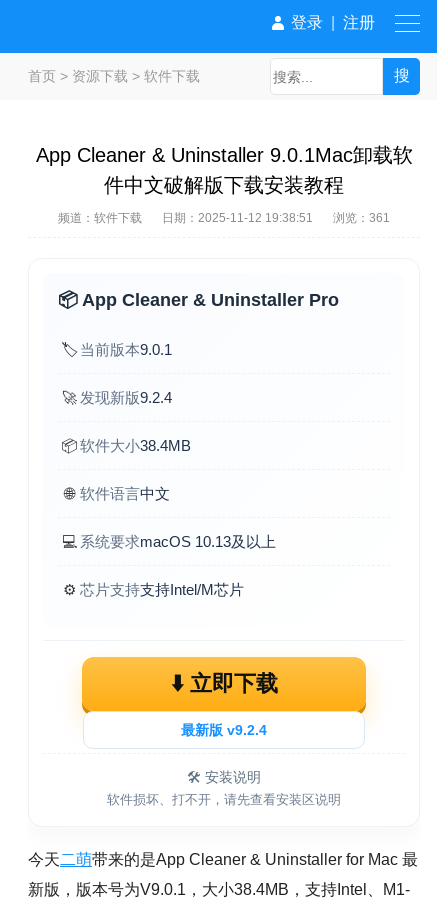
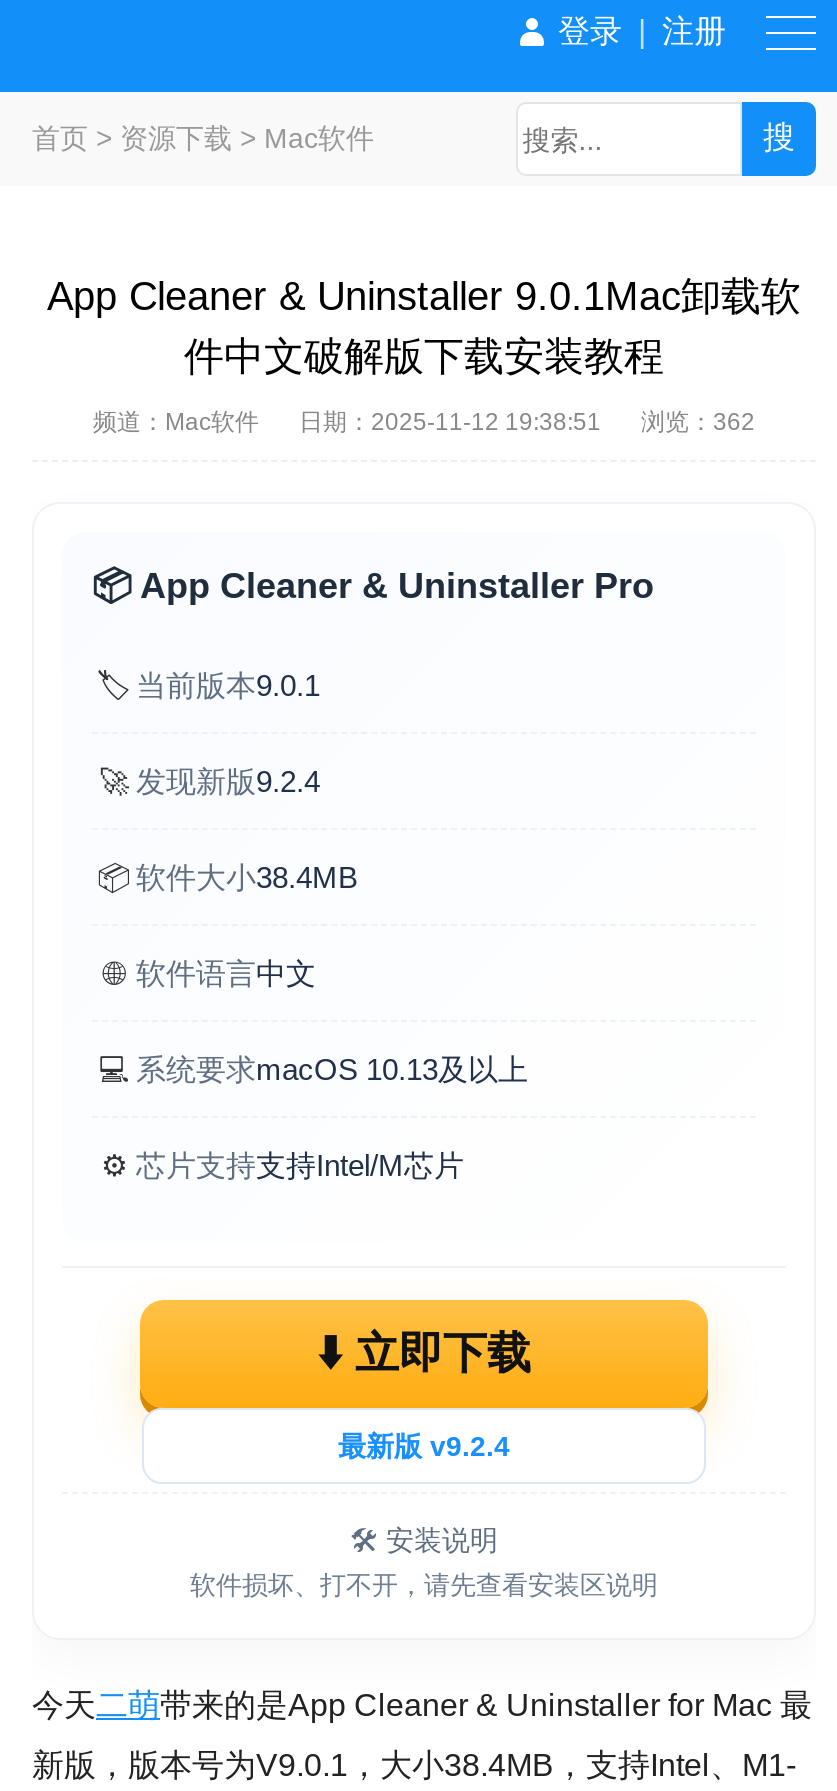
[28,68,200,84] 首页>资源下载>软件下载 -> [32,122,374,154] 首页>资源下载> Mac软件
[58,211,142,225] 频道：软件下载 -> [93,408,259,436] 频道：Mac软件
[333,211,390,225] 浏览：361 -> [641,408,755,436] 浏览：362

